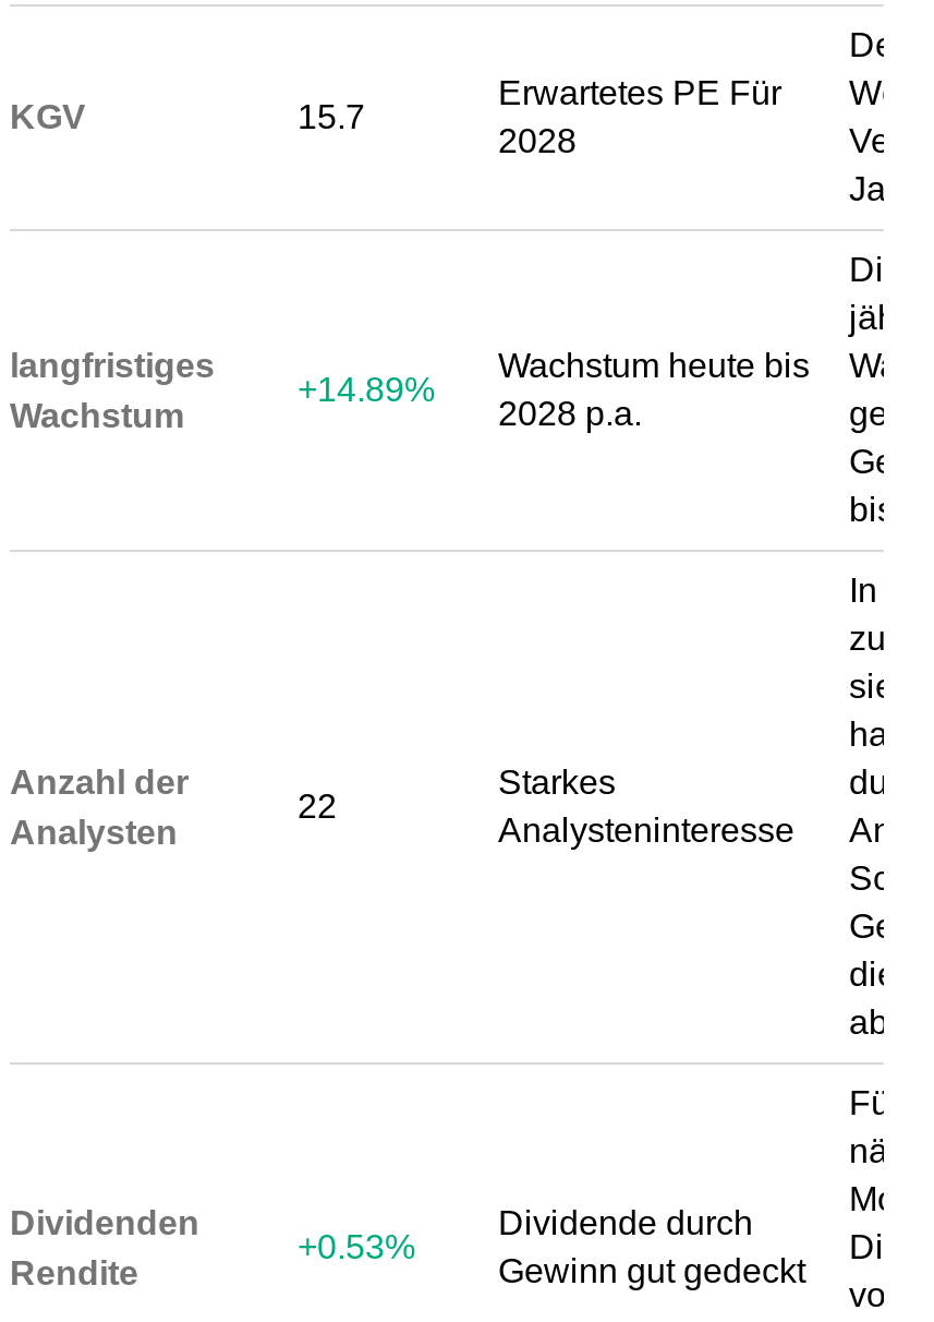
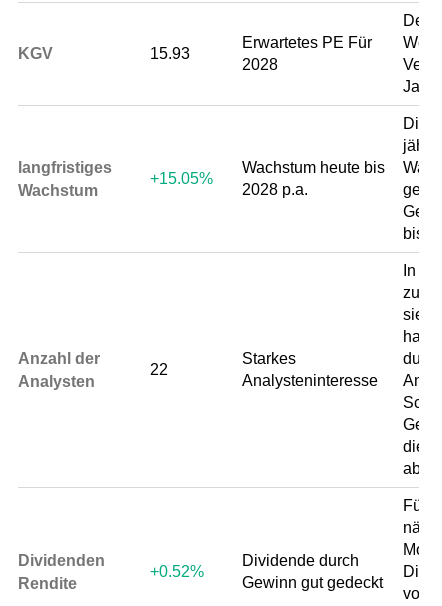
[298,98,365,135] 15.7 -> [150,45,190,62] 15.93
[298,371,435,408] +14.89% -> [150,170,213,187] +15.05%
[298,1228,415,1265] +0.53% -> [150,563,204,580] +0.52%

